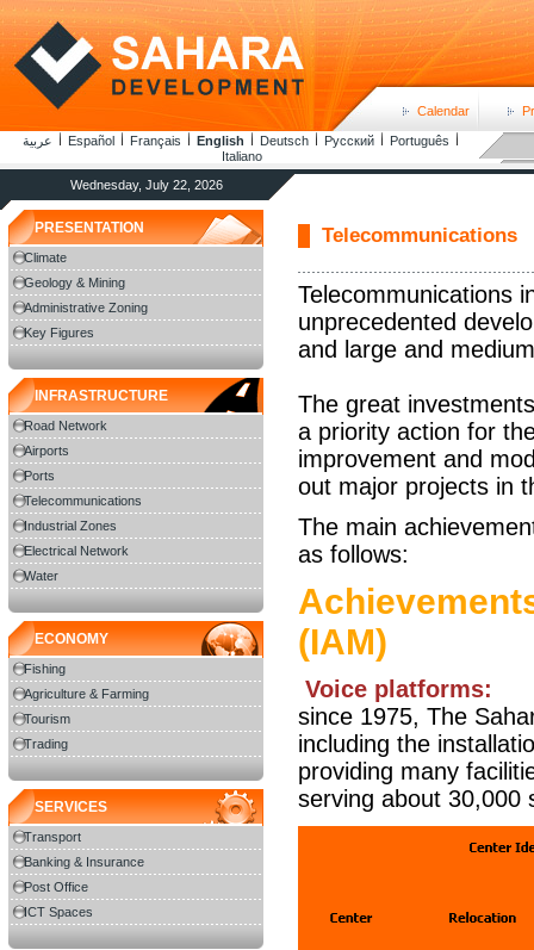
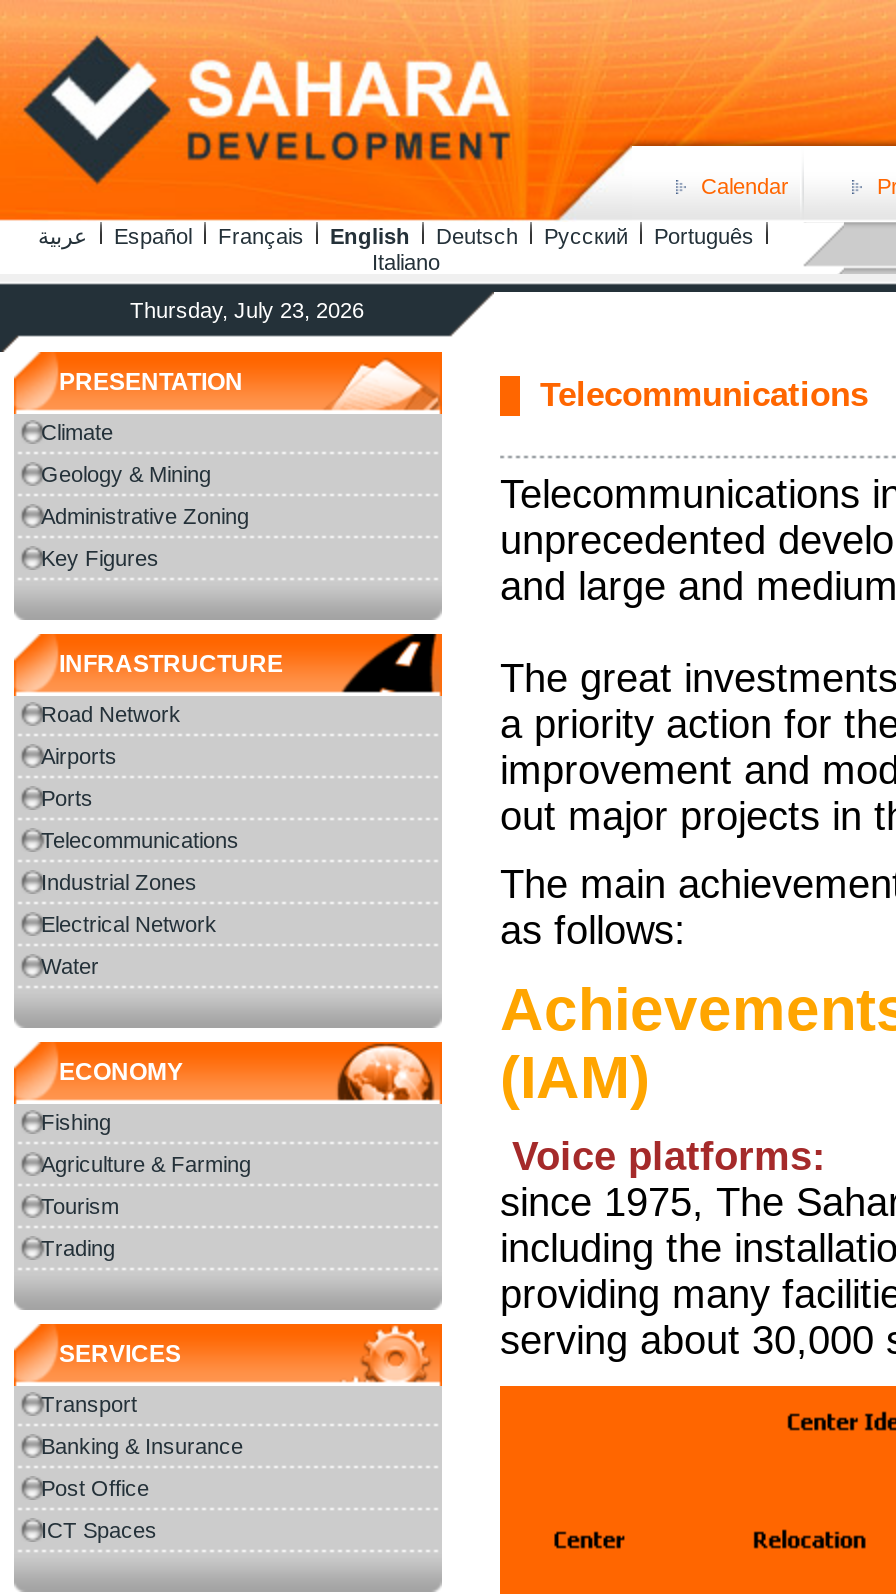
[71,178,223,192] Wednesday, July 22, 2026 -> [130,298,364,322] Thursday, July 23, 2026

